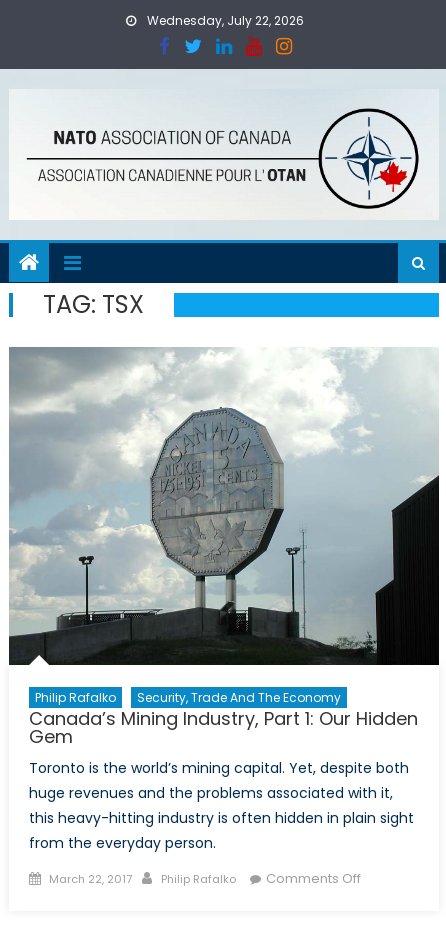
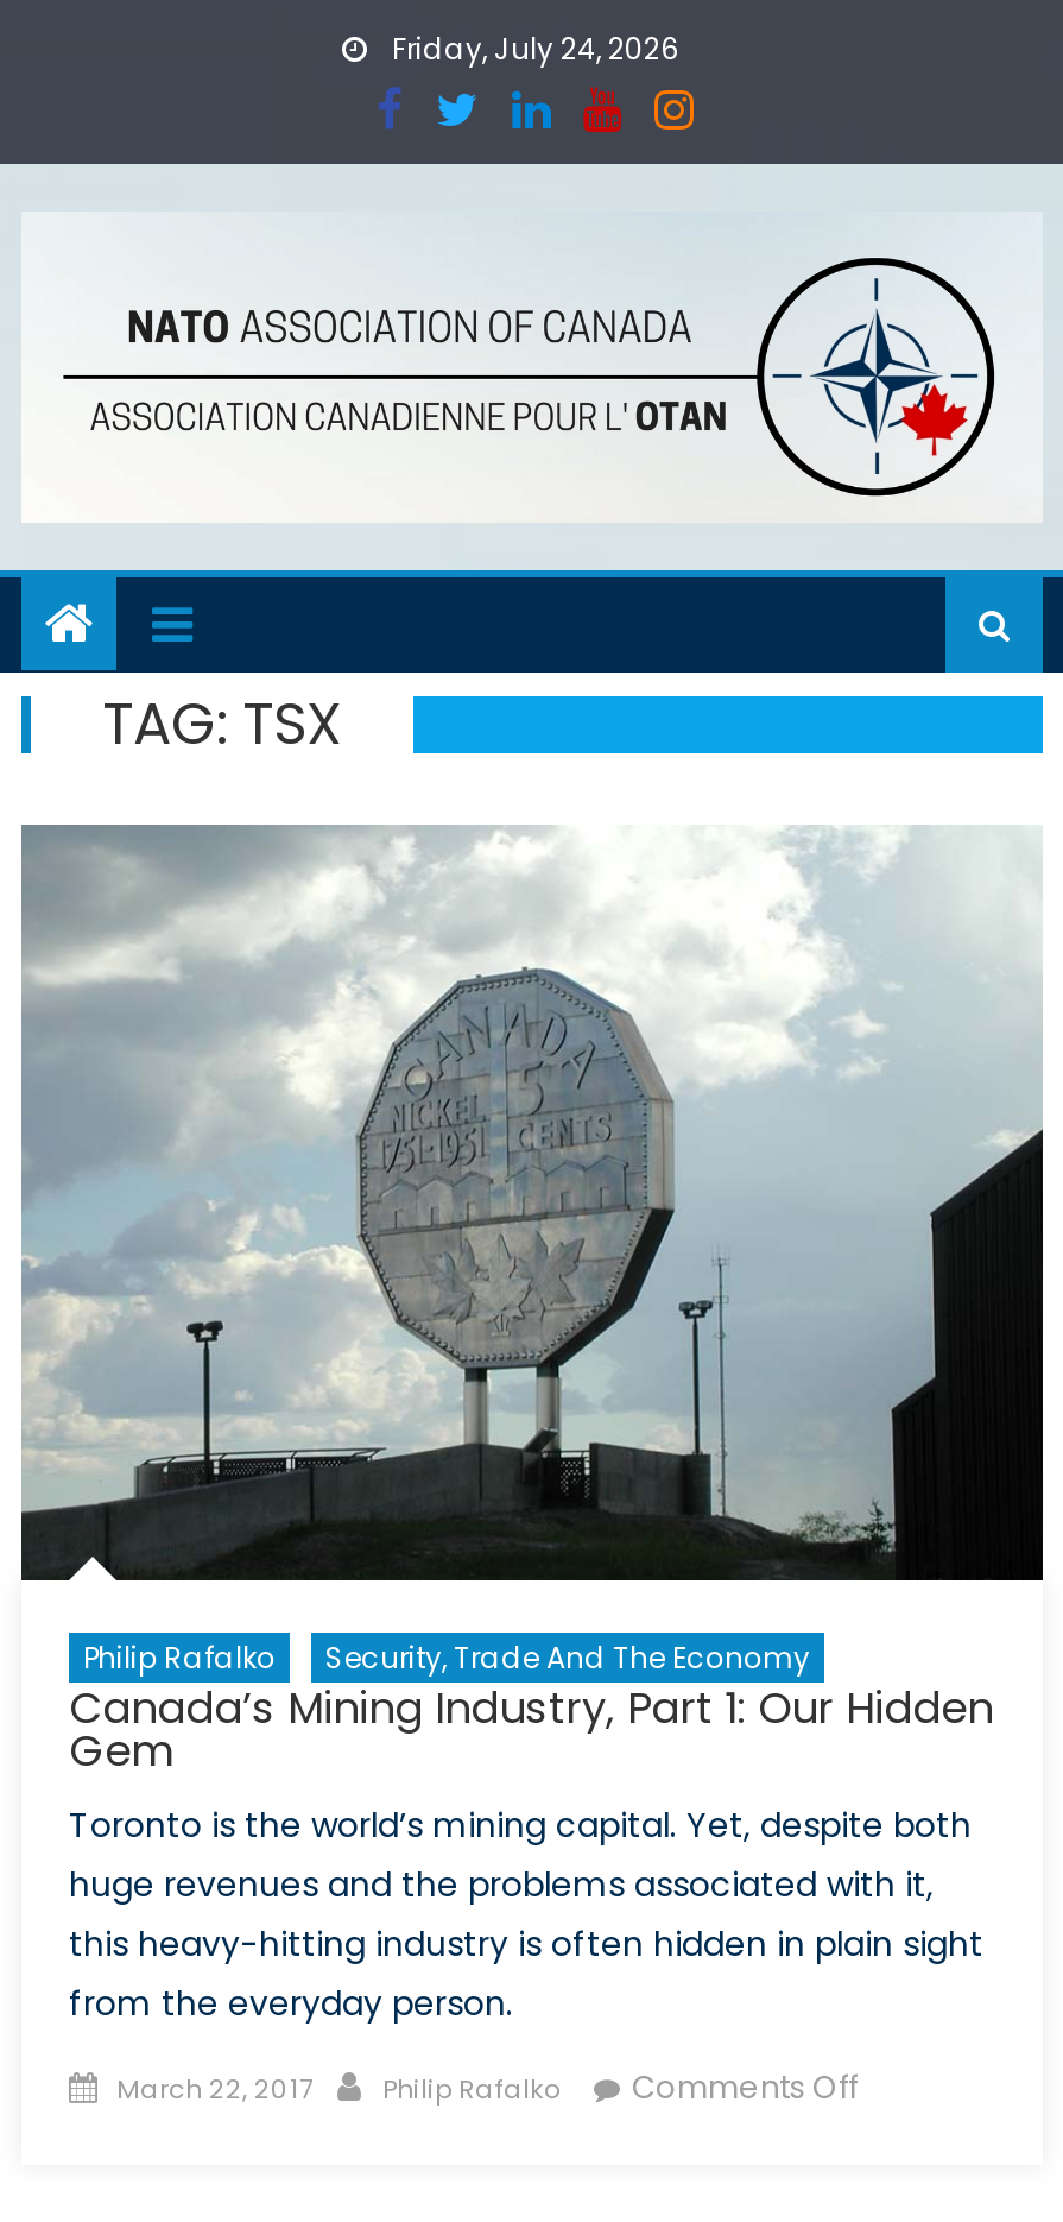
[144,12,304,29] Wednesday, July 22, 2026 -> [385,29,679,69] Friday, July 24, 2026

